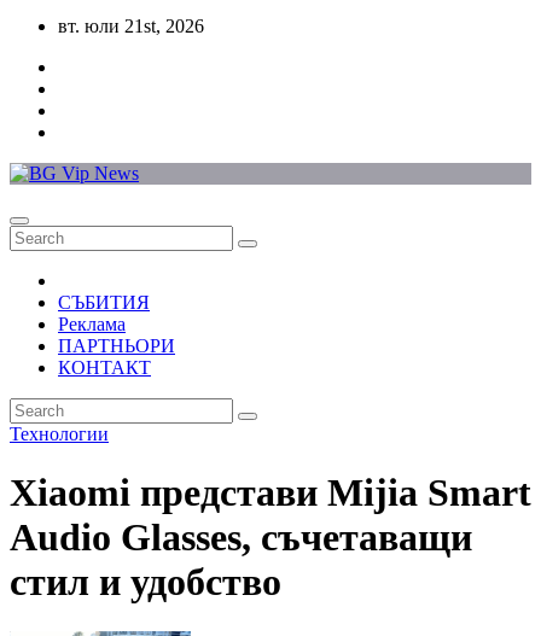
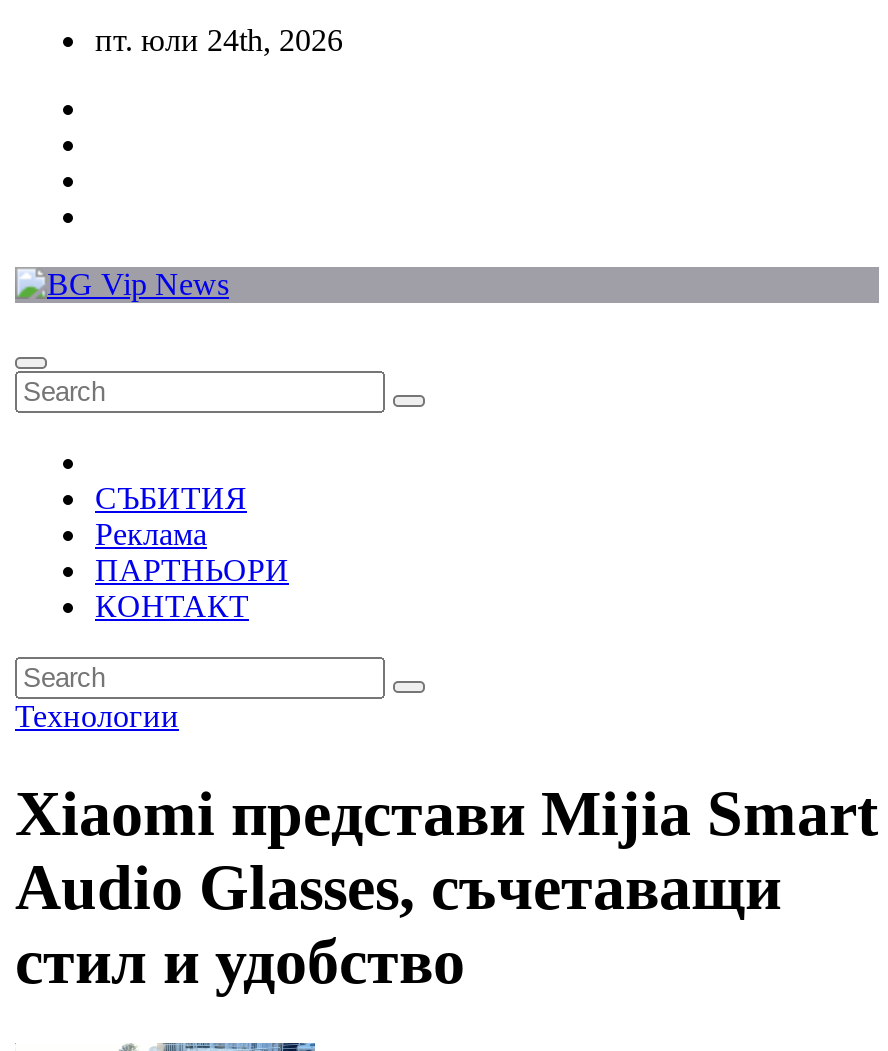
[58,16,204,36] вт. юли 21st, 2026 -> [95,23,343,57] пт. юли 24th, 2026

